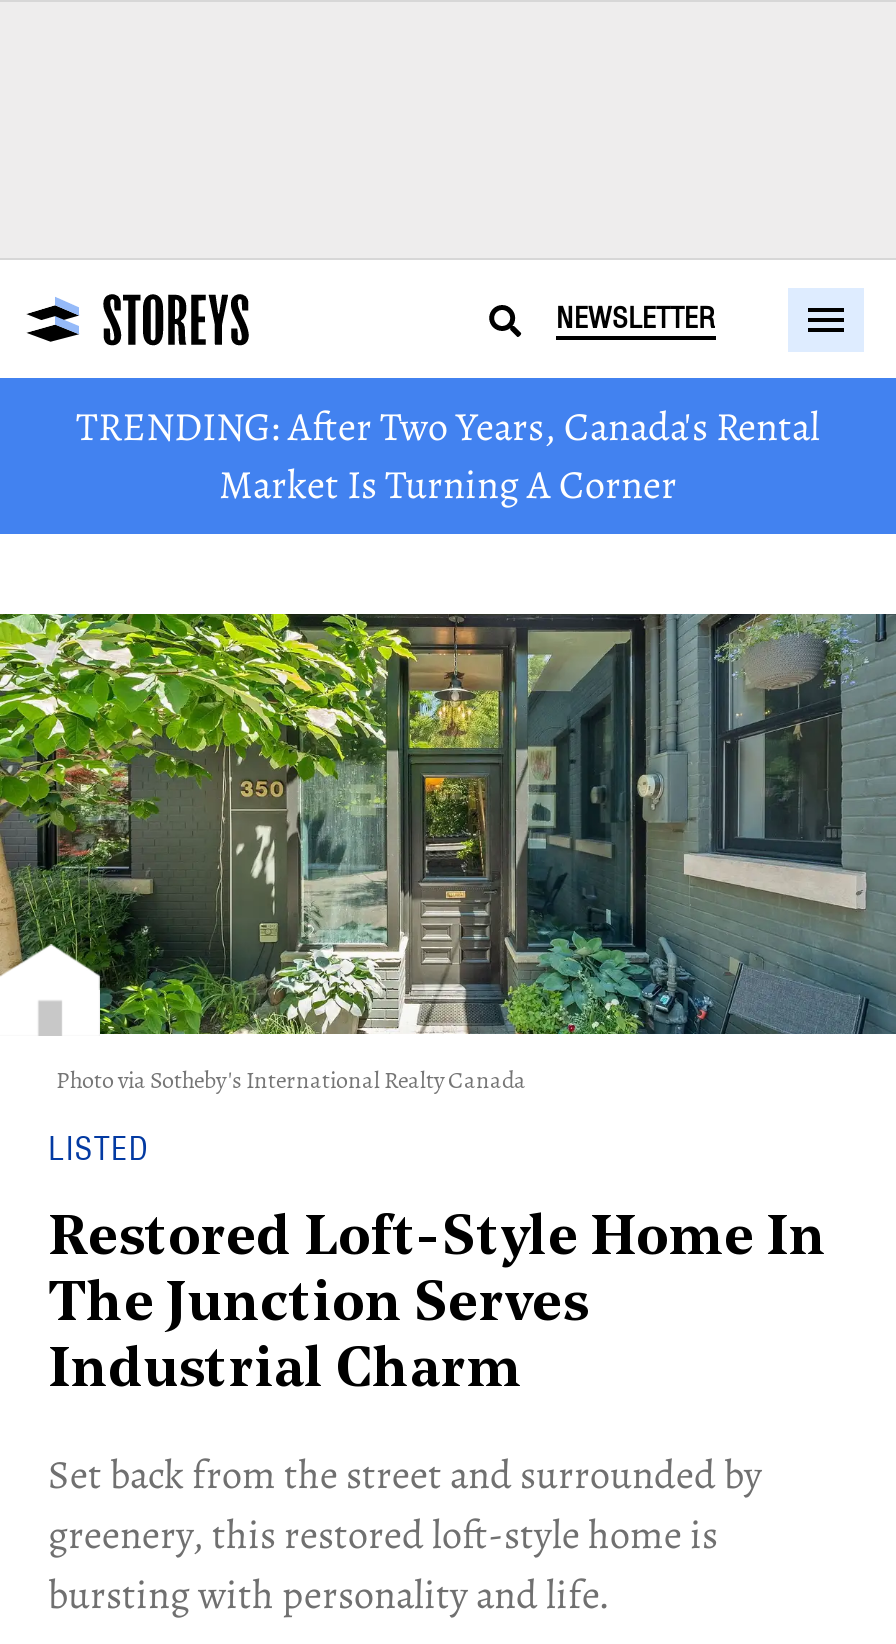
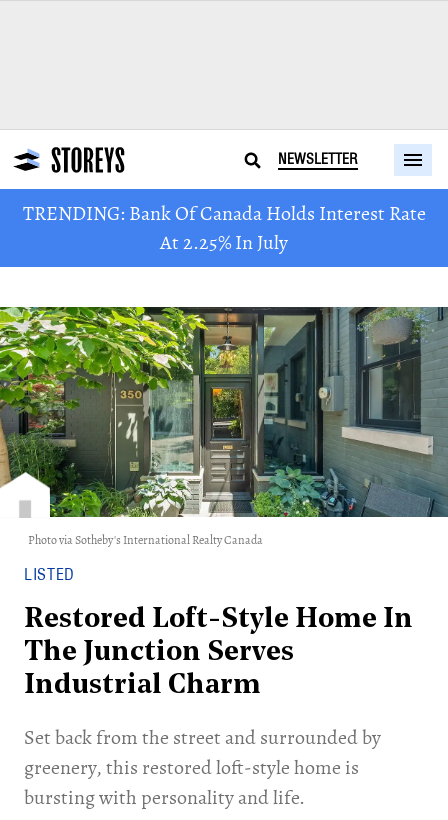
[76,400,820,512] TRENDING: After Two Years, Canada's Rental | Market Is Turning A Corner -> [22,200,425,256] TRENDING: Bank Of Canada Holds Interest Rate | At 2.25% In July

